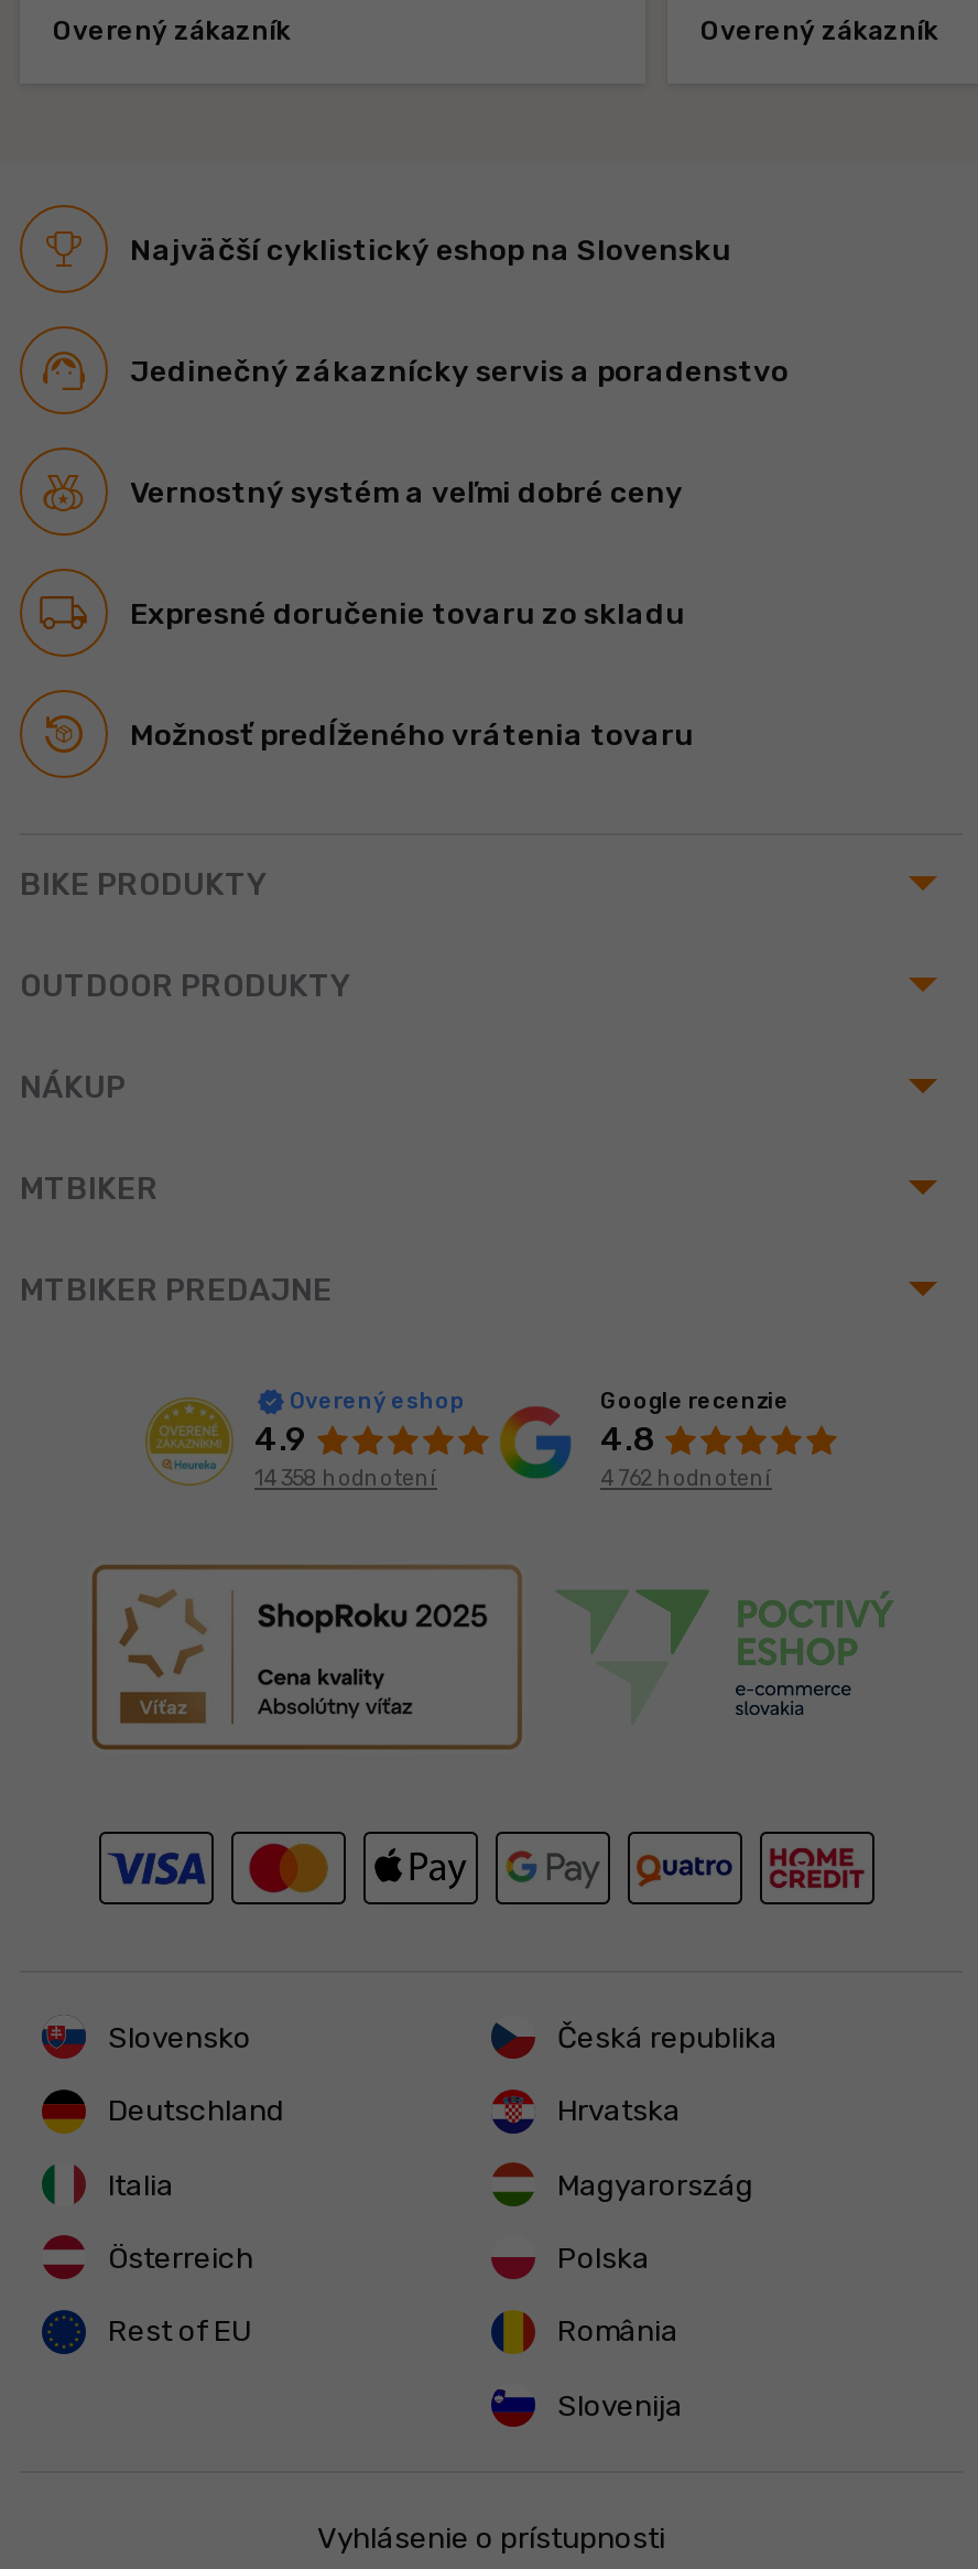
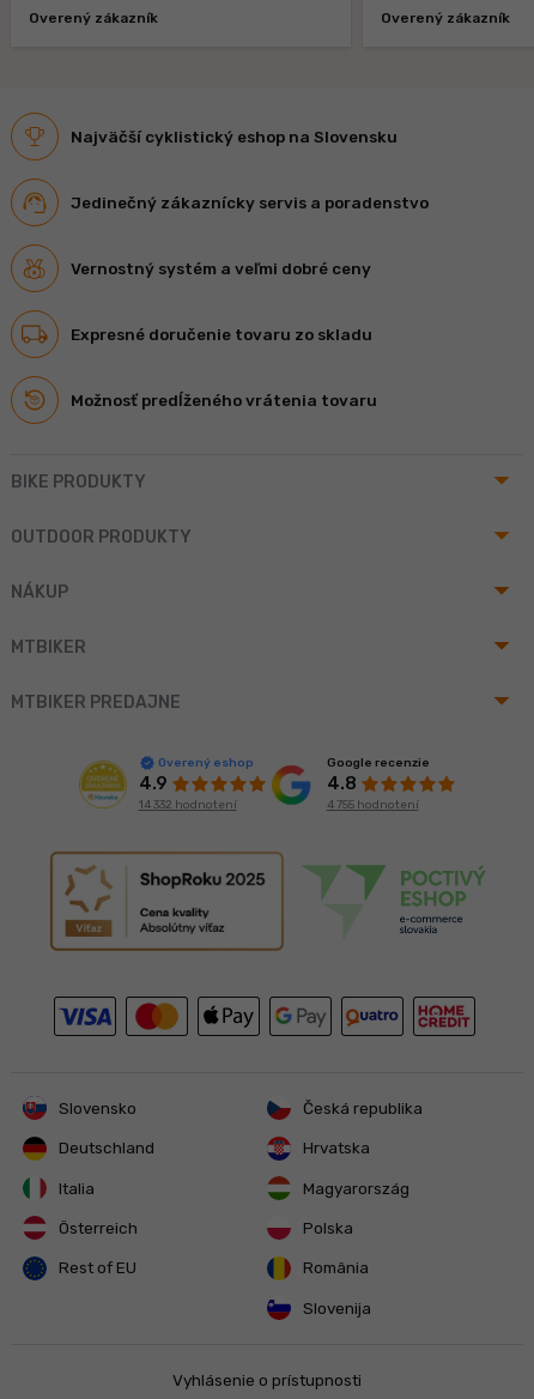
[254,1467,437,1493] 14 358 hodnotení -> [138,798,236,813] 14 332 hodnotení
[600,1466,772,1493] 4 762 hodnotení -> [326,798,418,812] 4 755 hodnotení

